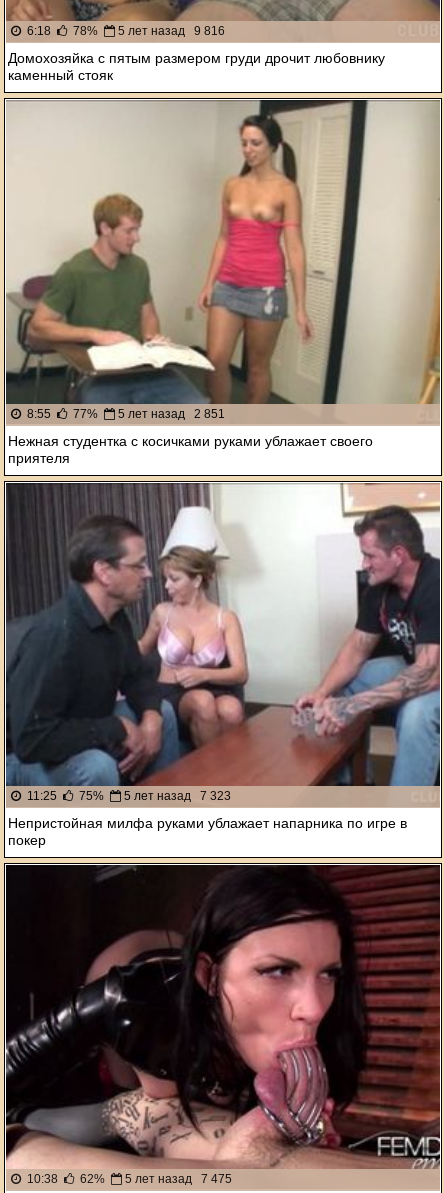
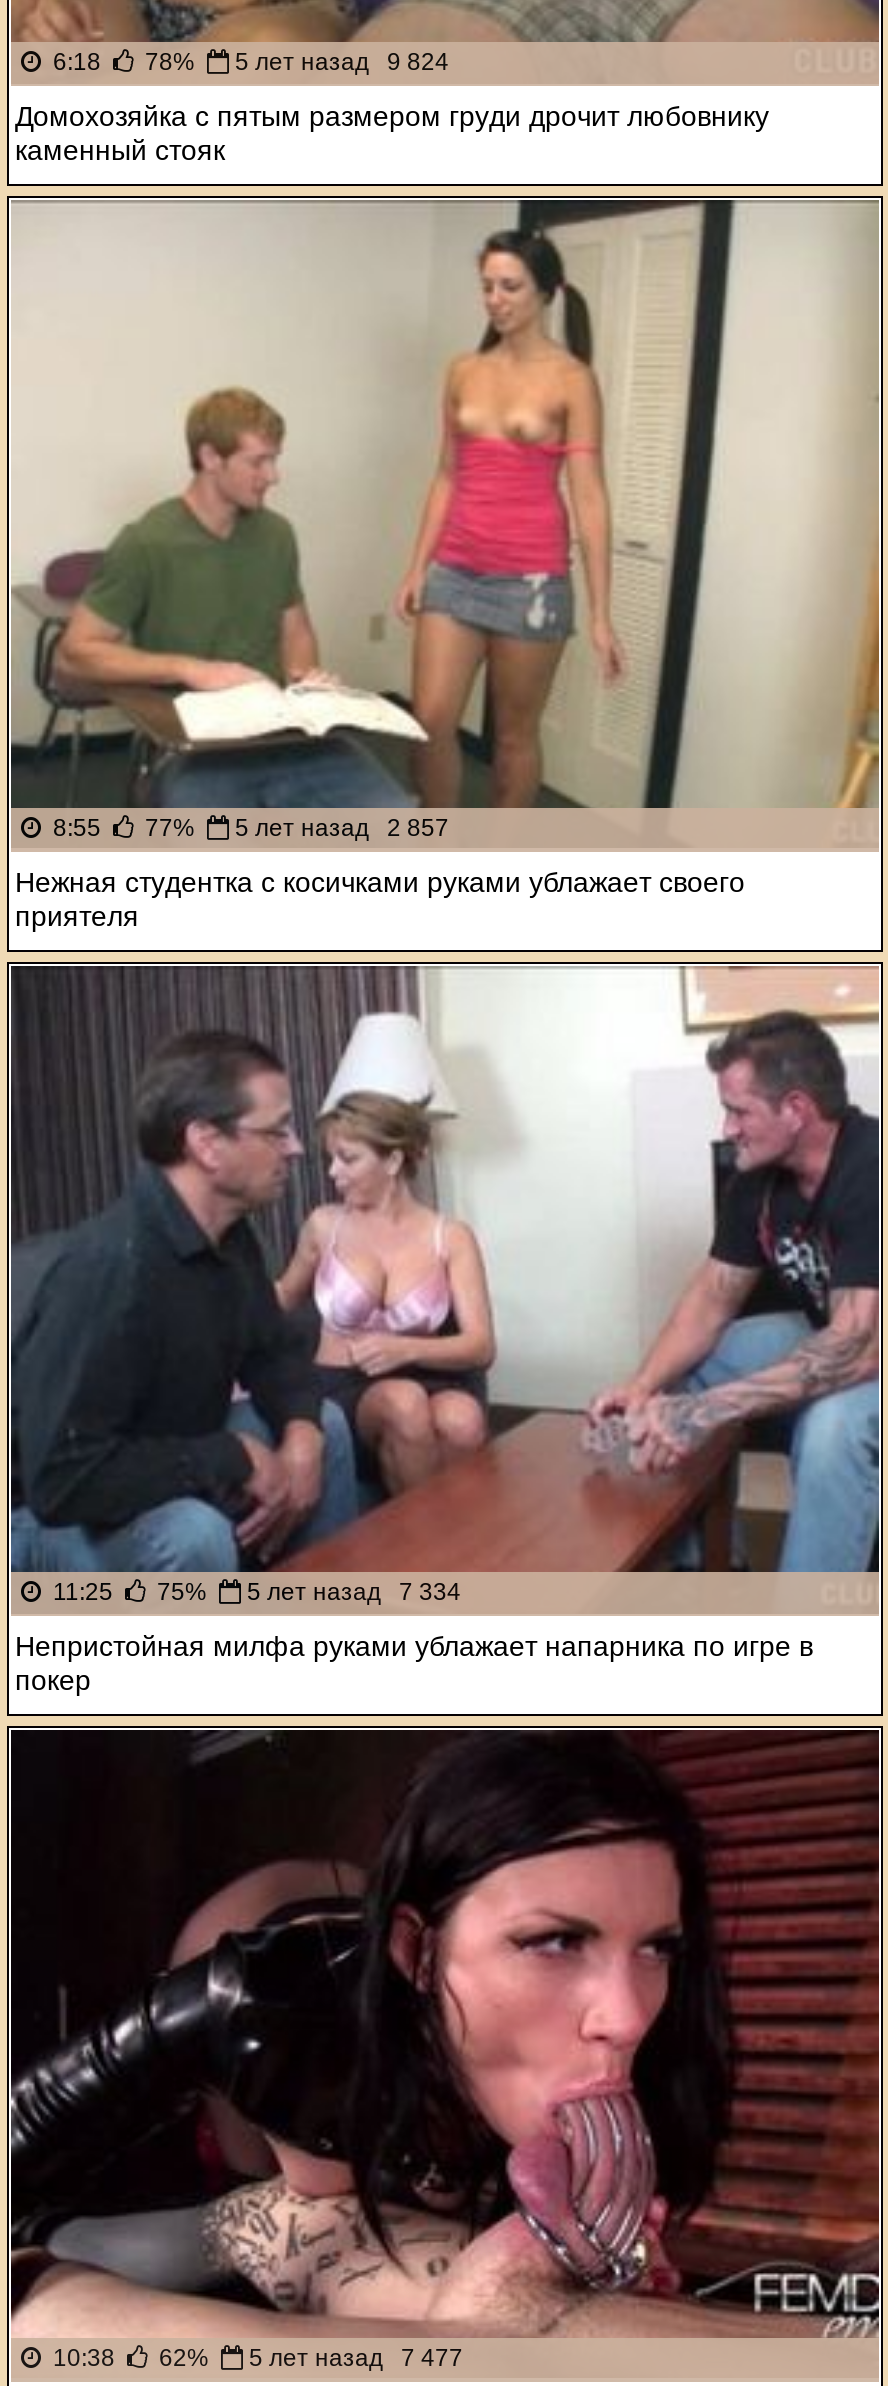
[24,24,225,38] 6:18 78% 5 лет назад 9 816 -> [47,48,449,76] 6:18 78% 5 лет назад 9 824
[24,406,225,420] 8:55 77% 5 лет назад 2 851 -> [47,813,449,841] 8:55 77% 5 лет назад 2 857
[24,789,231,803] 11:25 75% 5 лет назад 7 323 -> [47,1578,461,1606] 11:25 75% 5 лет назад 7 334
[24,1171,232,1185] 10:38 62% 5 лет назад 7 475 -> [47,2343,463,2371] 10:38 62% 5 лет назад 7 477

